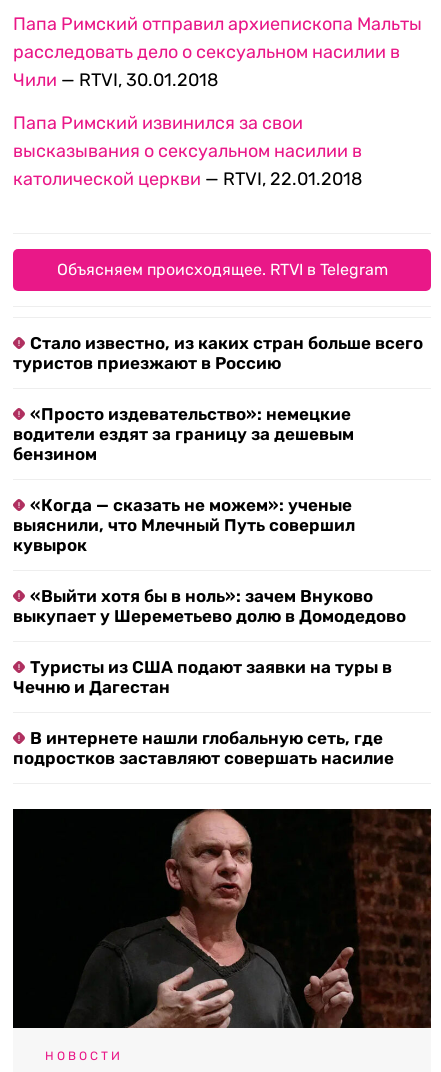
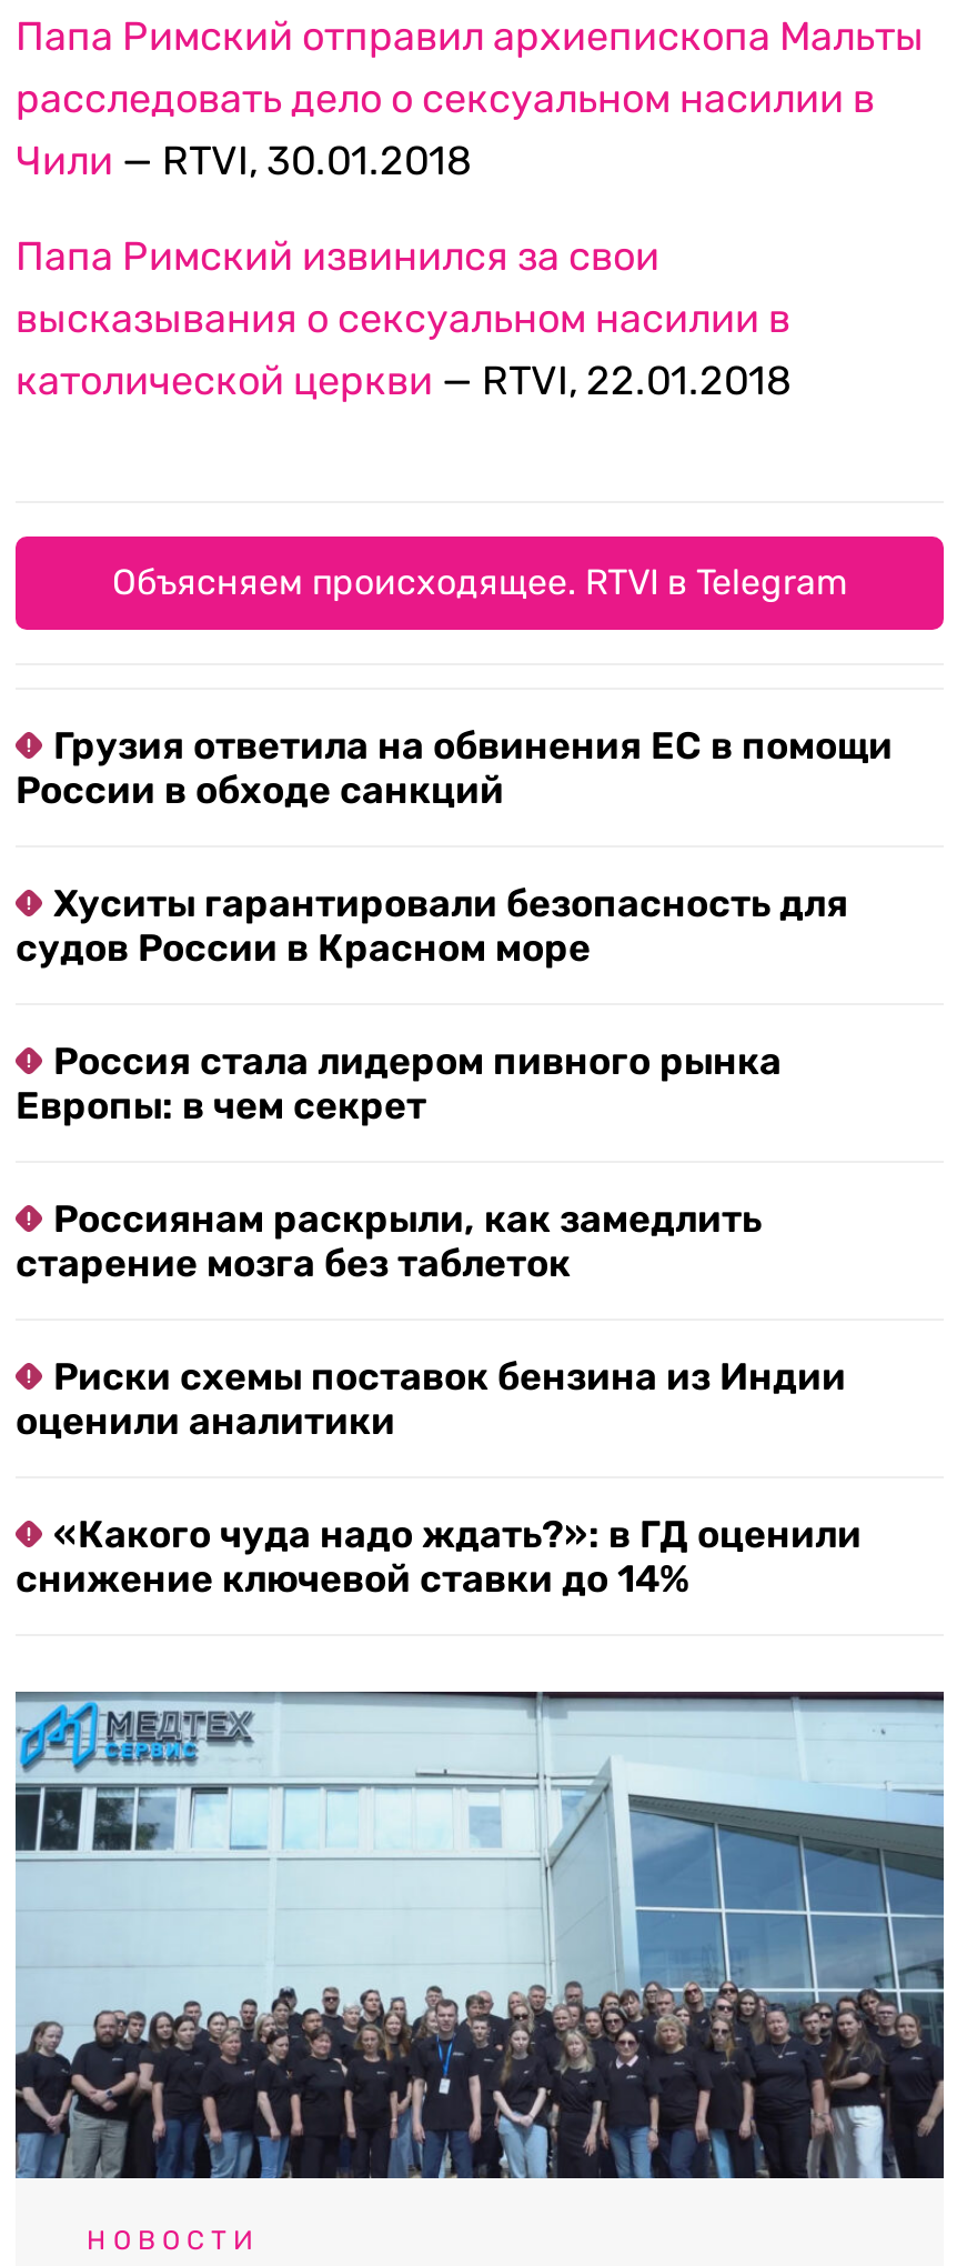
[13,333,423,373] Стало известно, из каких стран больше всего | туристов приезжают в Россию -> [16,723,893,812] Грузия ответила на обвинения ЕС в помощи | России в обходе санкций
[13,404,354,464] «Просто издевательство»: немецкие | водители ездят за границу за дешевым | бензином -> [16,881,848,970] Хуситы гарантировали безопасность для | судов России в Красном море
[13,495,355,555] «Когда — сказать не можем»: ученые | выяснили, что Млечный Путь совершил | кувырок -> [16,1039,782,1128] Россия стала лидером пивного рынка | Европы: в чем секрет
[13,586,406,626] «Выйти хотя бы в ноль»: зачем Внуково | выкупает у Шереметьево долю в Домодедово -> [16,1197,762,1285] Россиянам раскрыли, как замедлить | старение мозга без таблеток
[13,657,392,697] Туристы из США подают заявки на туры в | Чечню и Дагестан -> [16,1354,846,1443] Риски схемы поставок бензина из Индии | оценили аналитики
[13,728,394,768] В интернете нашли глобальную сеть, где | подростков заставляют совершать насилие -> [16,1512,862,1601] «Какого чуда надо ждать?»: в ГД оценили | снижение ключевой ставки до 14%
[12,808,432,1029] [image] -> [13,1692,946,2180] [image]

